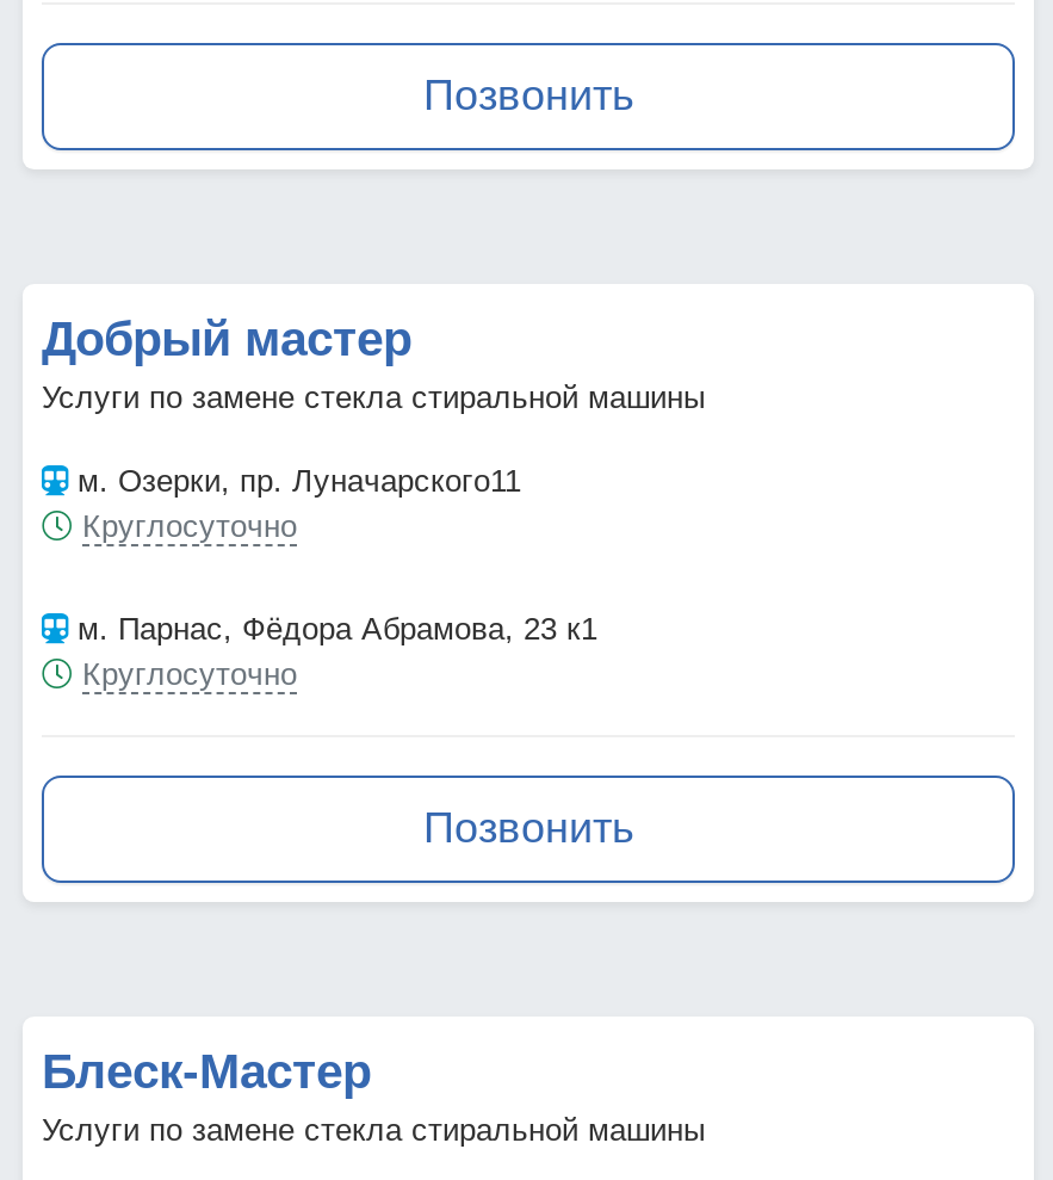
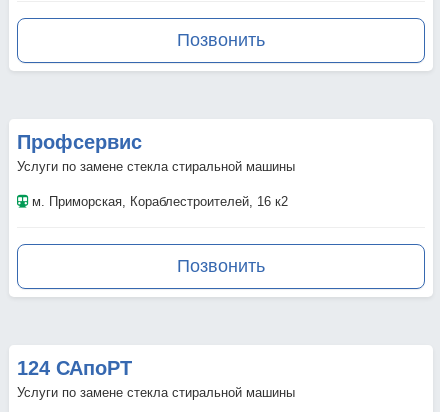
[42,313,411,366] Добрый мастер -> [17,131,142,153] Профсервис
[68,464,597,693] м. Озерки, пр. Луначарского11 | Круглосуточно | м. Парнас, Фёдора Абрамова, 23 к1 | Круглосуточно -> [28,194,288,209] м. Приморская, Кораблестроителей, 16 к2
[42,1046,371,1098] Блеск-Мастер -> [17,357,132,379] 124 САпоРТ

